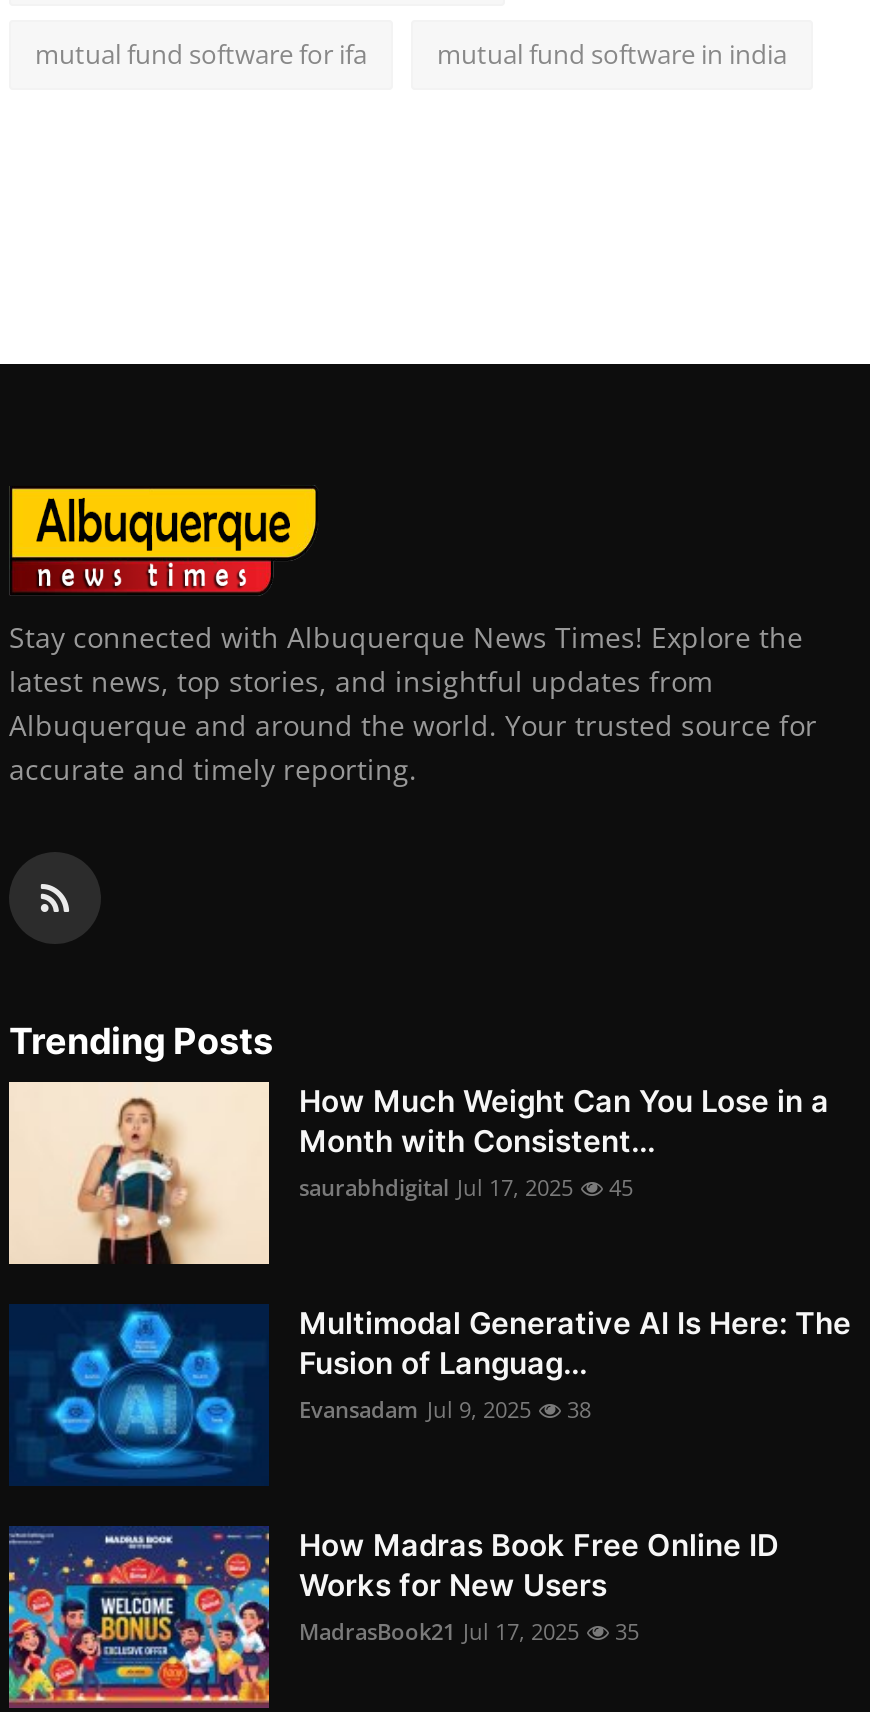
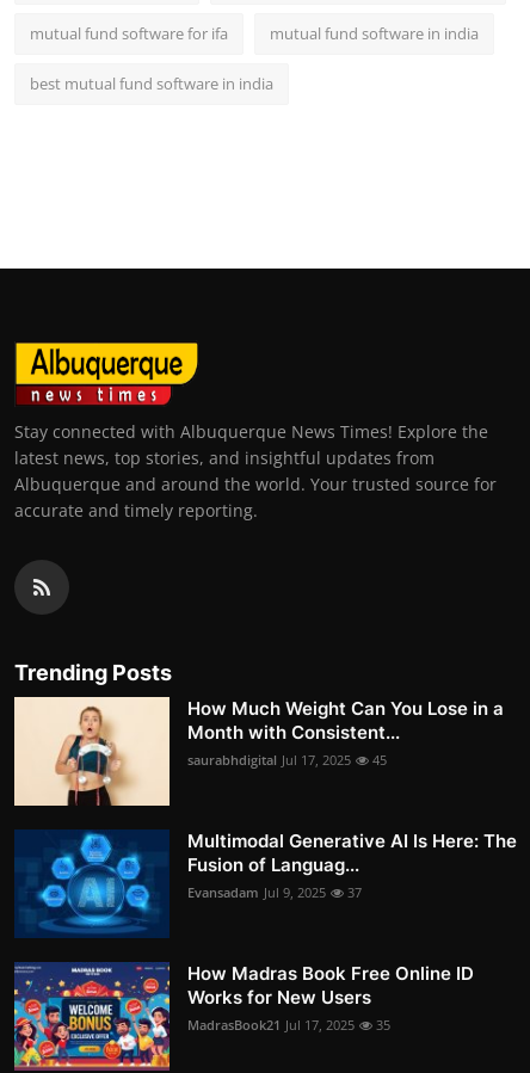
none -> [30,73,273,94] best mutual fund software in india
[299,1394,591,1424] Evansadam Jul 9, 2025 38 -> [187,883,362,901] Evansadam Jul 9, 2025 37

